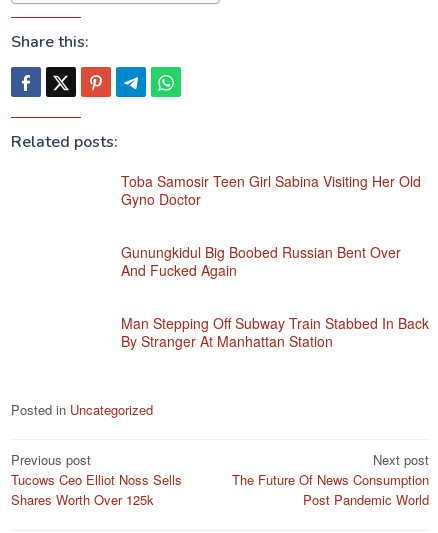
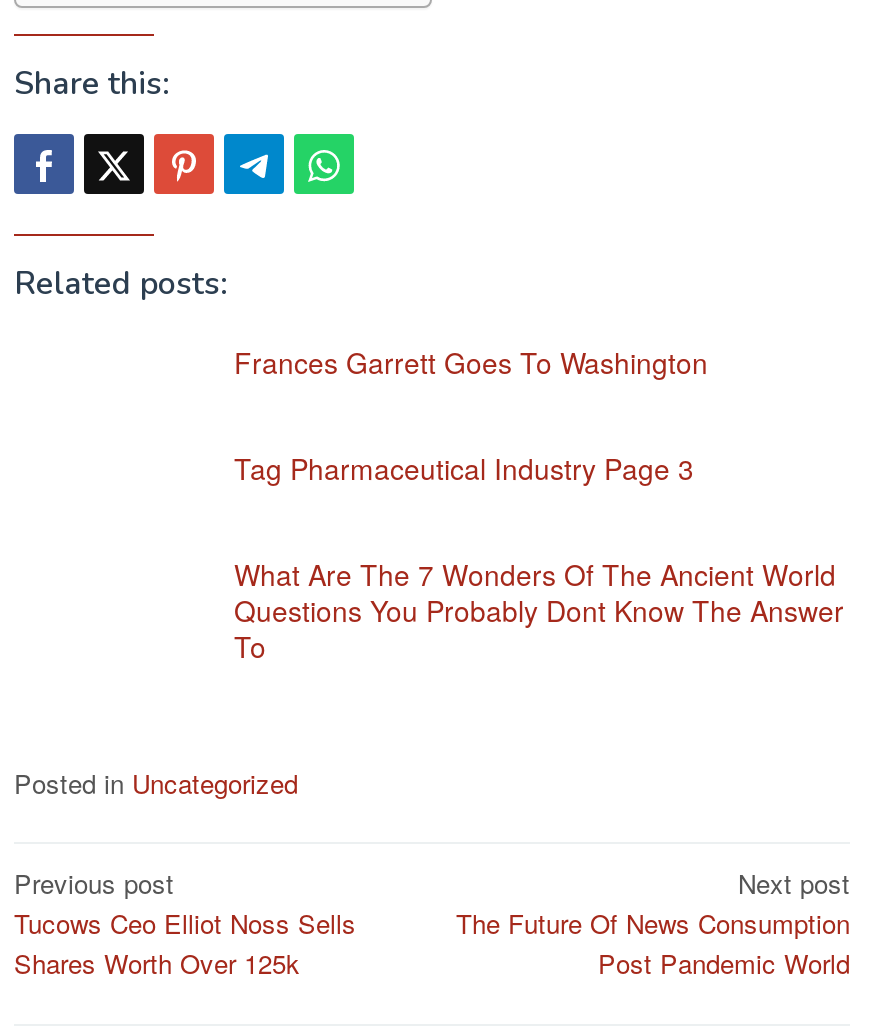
[121,171,421,209] Toba Samosir Teen Girl Sabina Visiting Her Old | Gyno Doctor -> [234,342,708,382] Frances Garrett Goes To Washington
[121,242,401,280] Gunungkidul Big Boobed Russian Bent Over | And Fucked Again -> [234,448,694,488] Tag Pharmaceutical Industry Page 3
[121,313,429,351] Man Stepping Off Subway Train Stabbed In Back | By Stranger At Manhattan Station -> [234,554,844,666] What Are The 7 Wonders Of The Ancient World | Questions You Probably Dont Know The Answer | To

